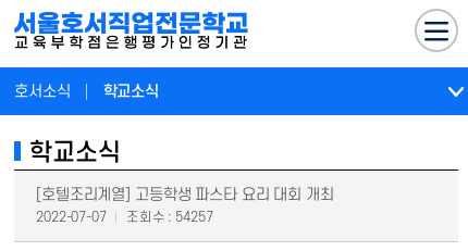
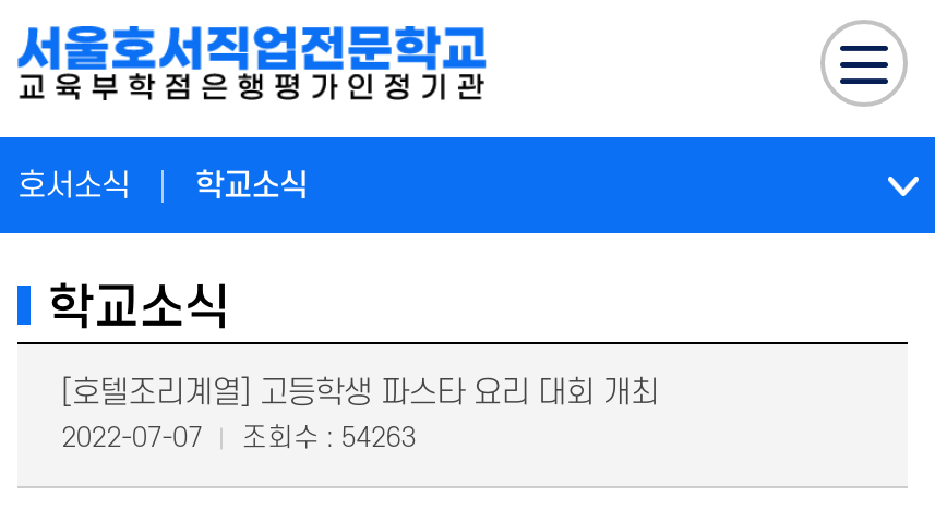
[36,210,213,225] 2022-07-07 조회수 : 54257 -> [61,423,416,453] 2022-07-07 조회수 : 54263

